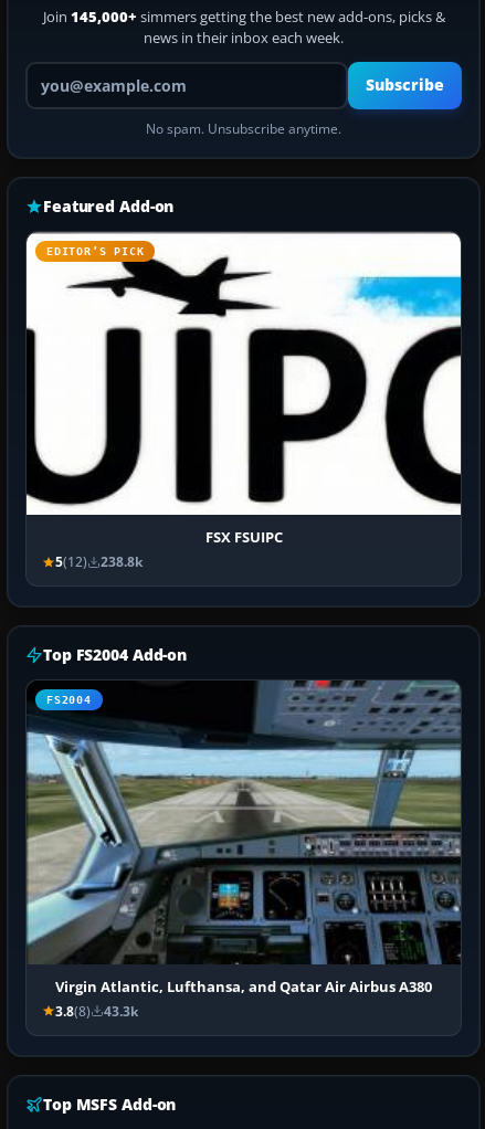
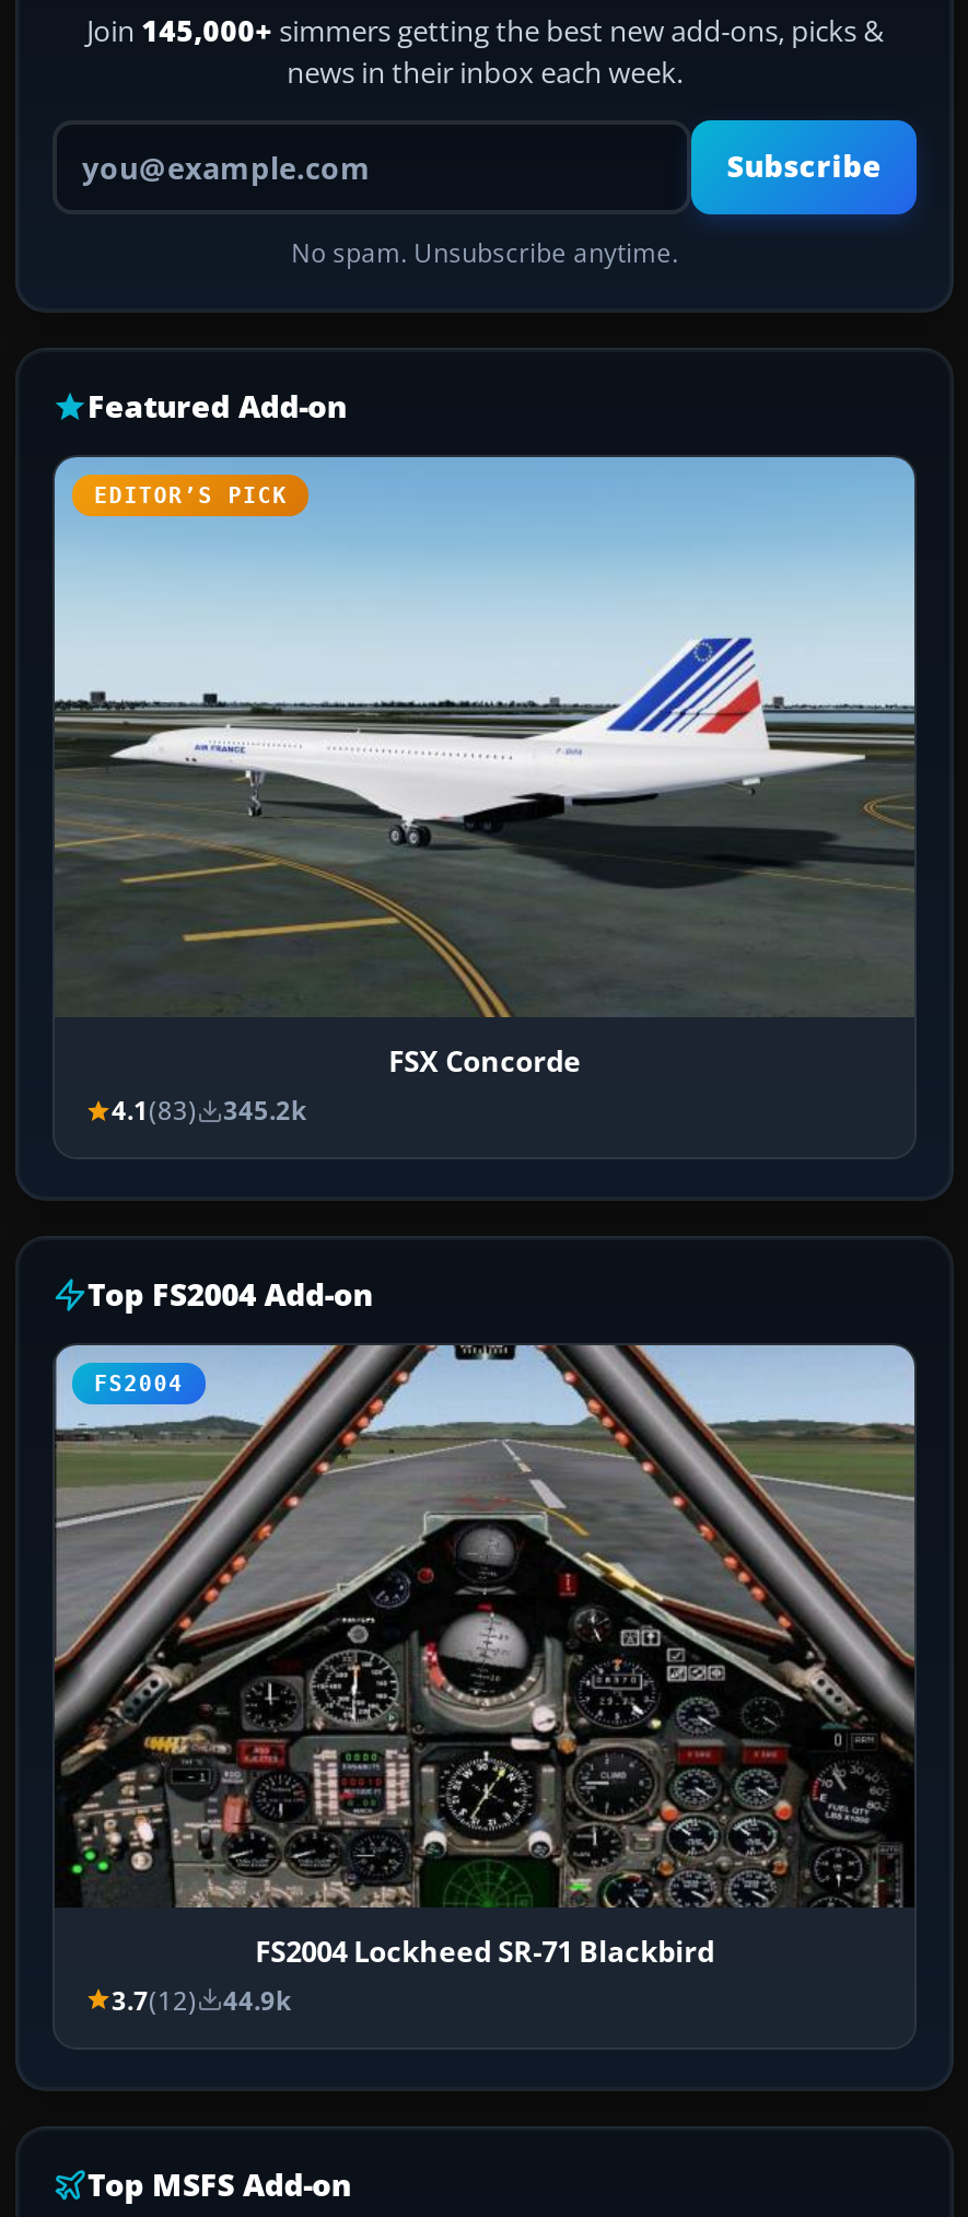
[25,232,462,570] [image] | FSX FSUIPC | 5(12) | 238.8k -> [53,457,917,1127] [image] | FSX Concorde | 4.1(83) | 345.2k
[25,679,462,1019] [image] | Virgin Atlantic, Lufthansa, and Qatar Air Airbus A380 | 3.8(8) | 43.3k -> [53,1343,917,2016] [image] | FS2004 Lockheed SR-71 Blackbird | 3.7(12) | 44.9k

